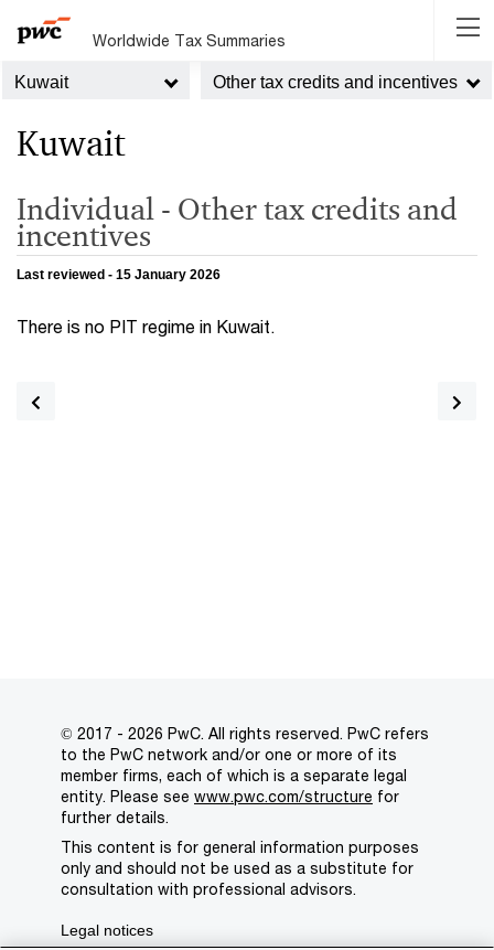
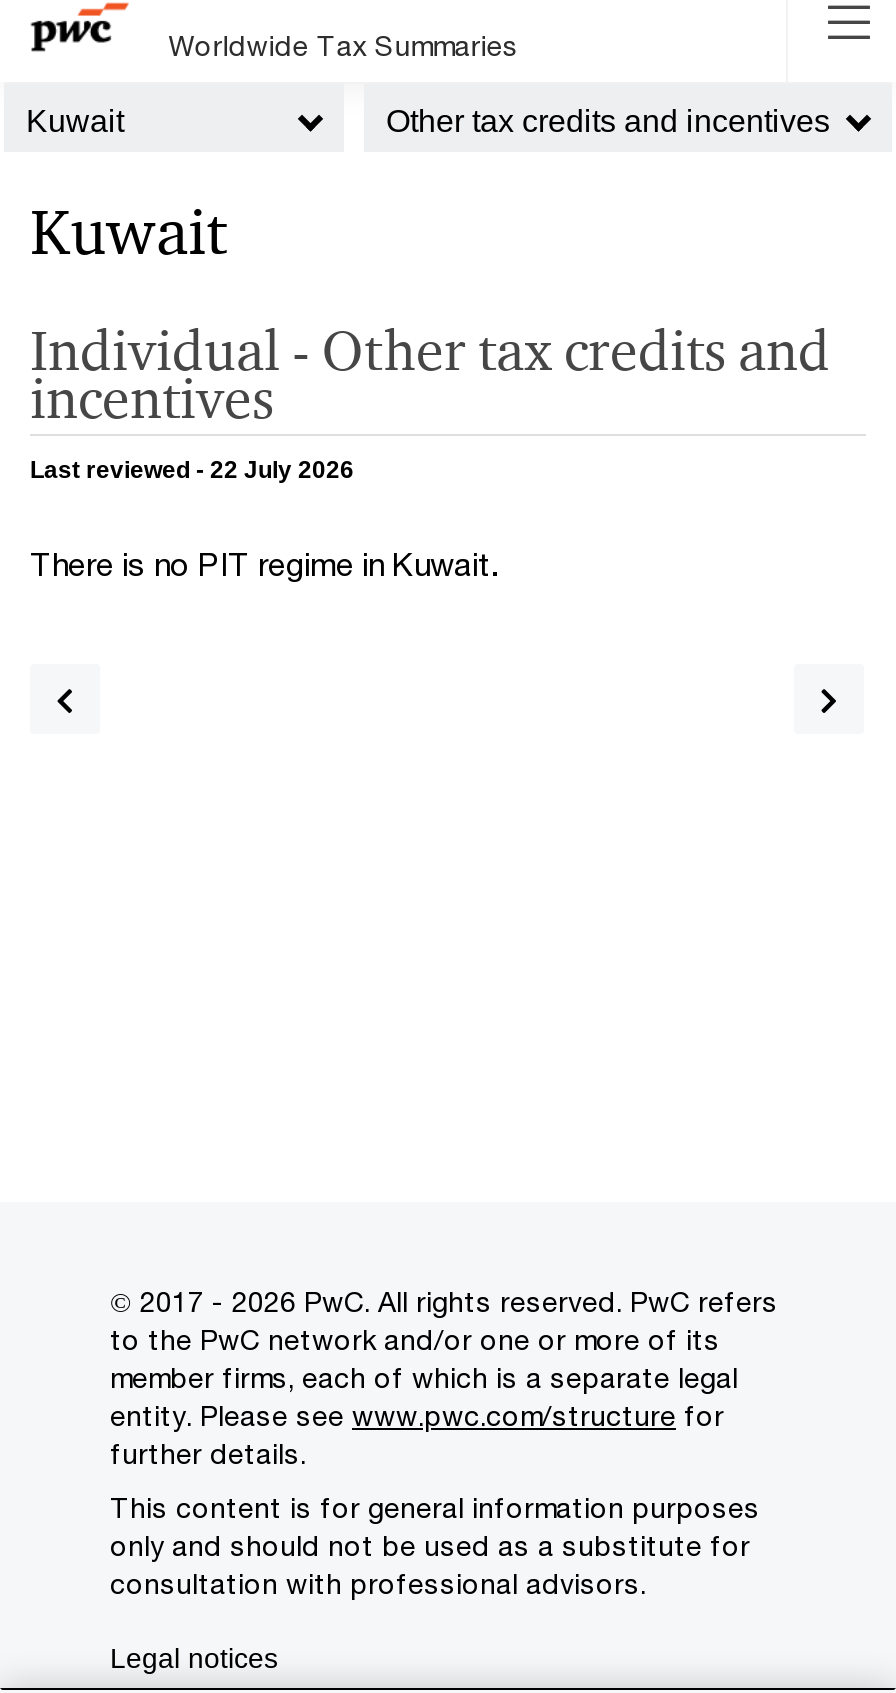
[17,267,221,283] Last reviewed - 15 January 2026 -> [30,457,354,485] Last reviewed - 22 July 2026

